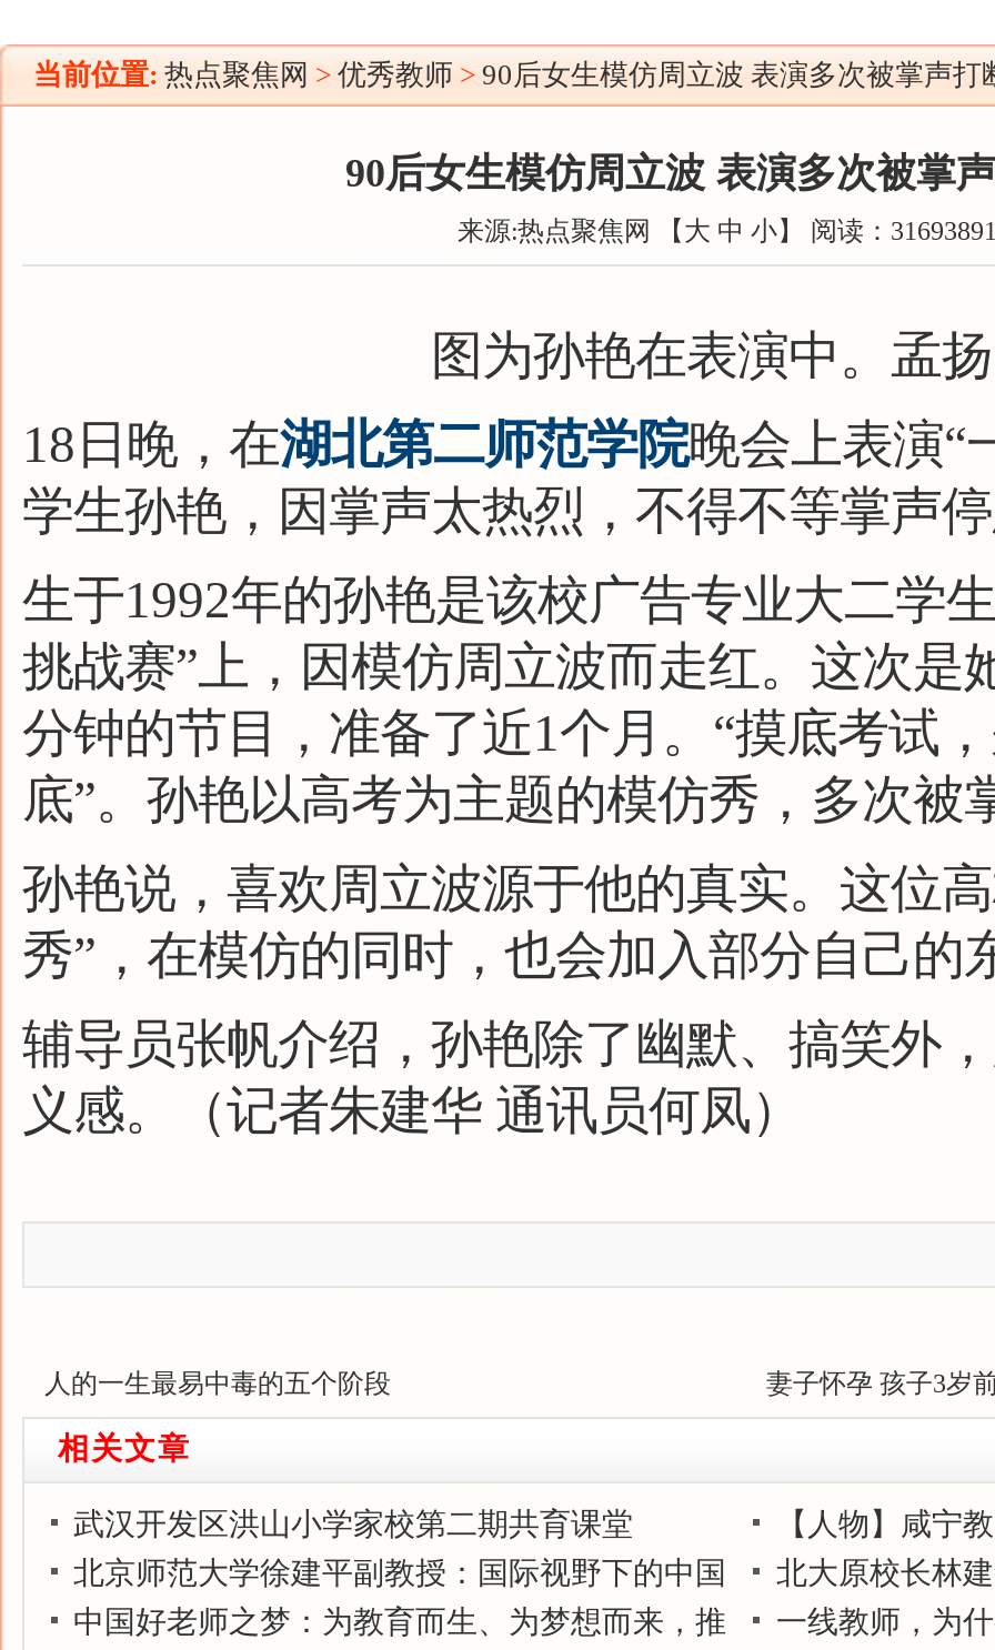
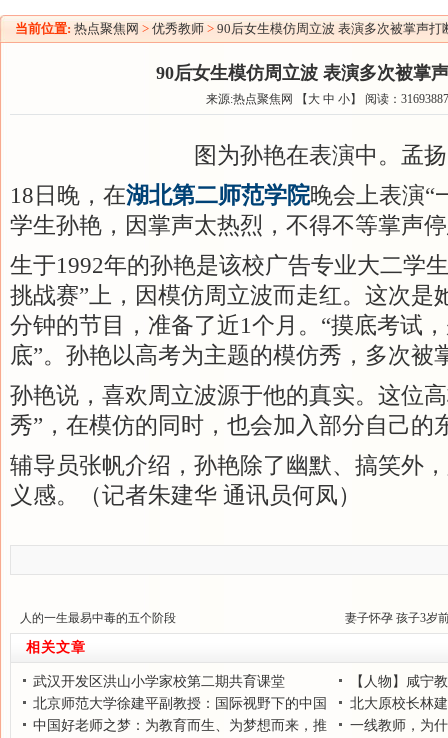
[458,215,995,247] 来源:热点聚焦网 【大 中 小】 阅读：31693891 -> [206,92,448,106] 来源:热点聚焦网 【大 中 小】 阅读：31693887

